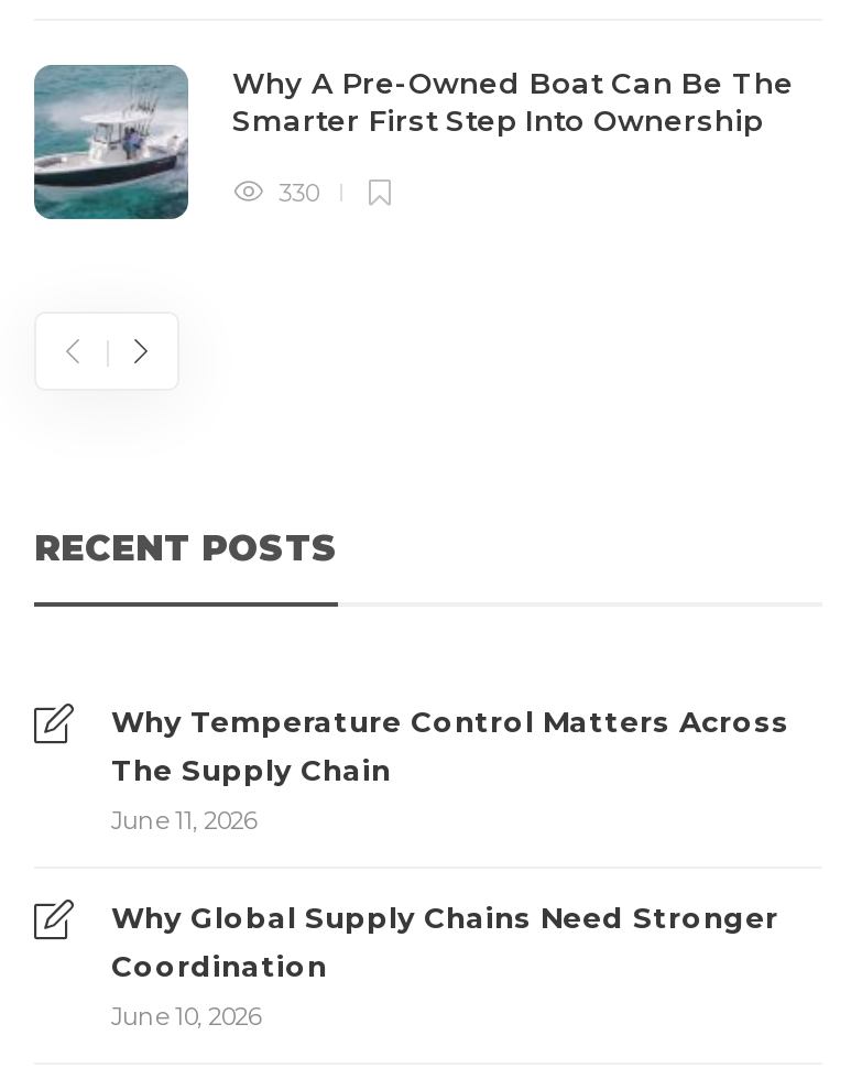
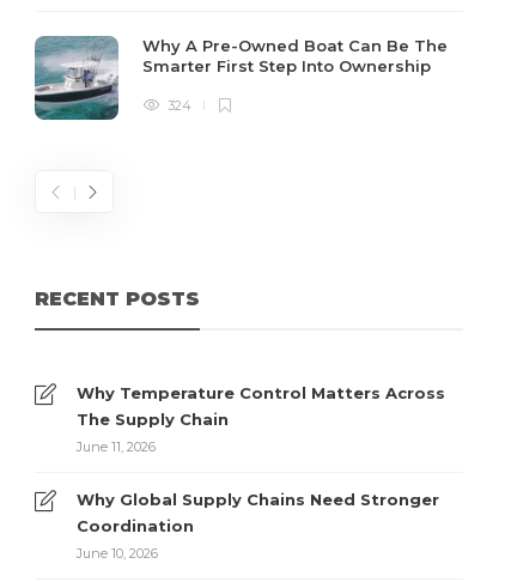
[272,178,318,209] 330 -> [164,97,191,114] 324

